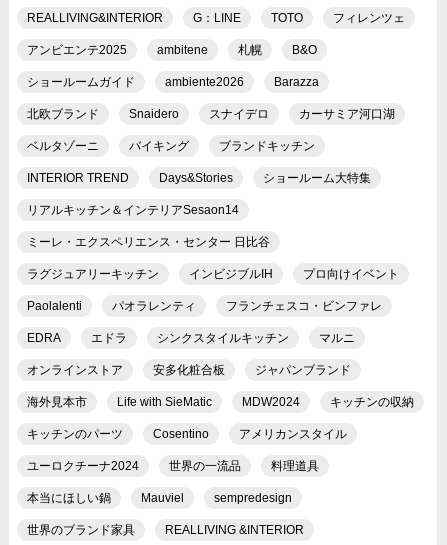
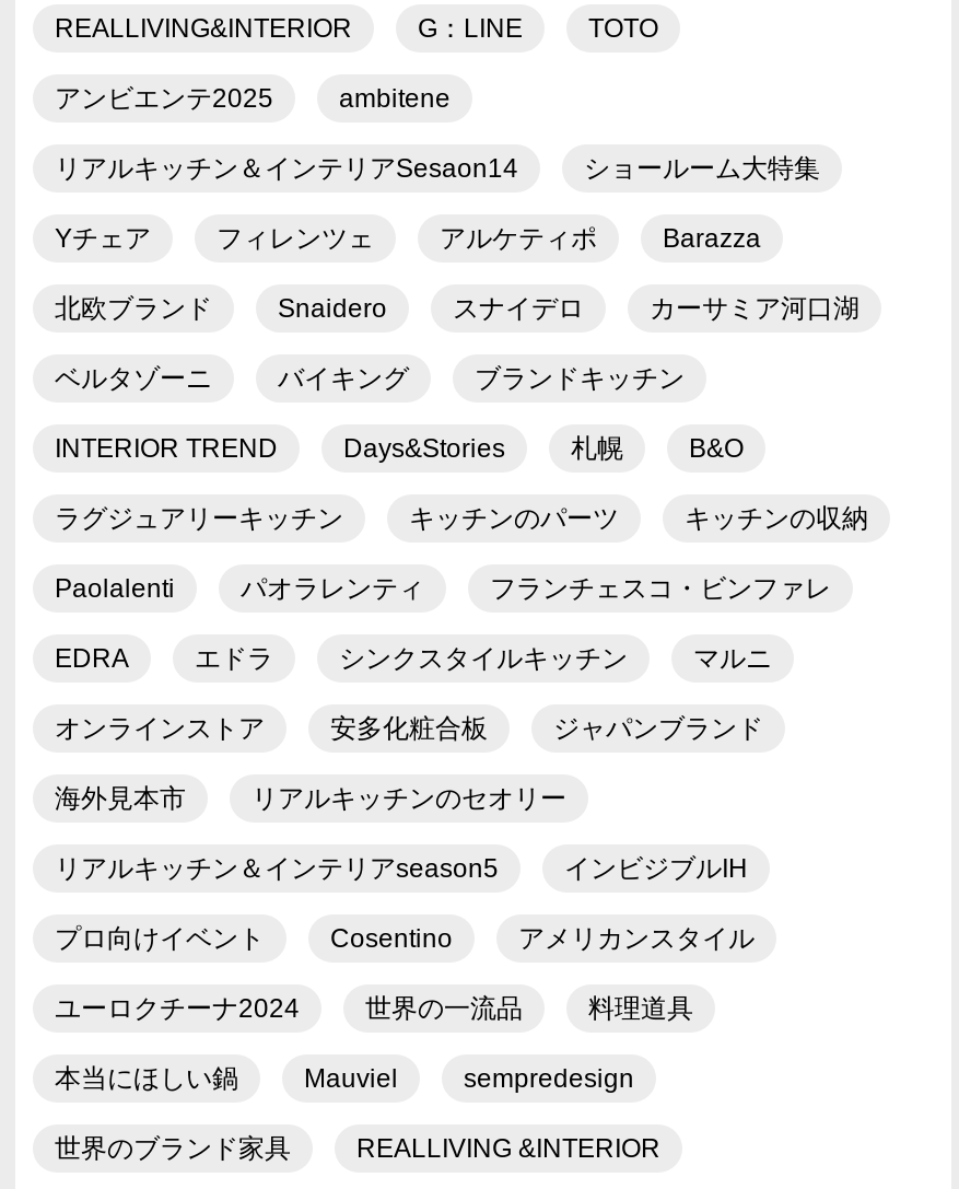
moved [333,11,405,25] -> [217,222,374,253]: フィレンツェ
moved [238,43,317,57] -> [571,433,744,463]: 札幌 | B&O
[27,75,244,89] ショールームガイド | ambiente2026 -> [55,222,597,253] Yチェア | アルケティポ
moved [27,75,395,185] -> [55,222,859,463]: Barazza | 北欧ブランド | Snaidero | ... | INTERIOR TREND | Days&Stories
moved [27,171,371,217] -> [55,152,820,183]: ショールーム大特集 | リアルキッチン＆インテリアSesaon14
[27,235,270,249] ミーレ・エクスペリエンス・センター 日比谷 -> none
moved [27,267,382,409] -> [55,503,831,813]: ラグジュアリーキッチン | Paolalenti | パオラレンティ | ... | ジャパンブランド | 海外見本市
moved [189,267,399,281] -> [55,853,748,953]: インビジブルIH | プロ向けイベント
moved [27,395,414,441] -> [409,503,868,533]: キッチンの収納 | キッチンのパーツ
[117,395,300,409] Life with SieMatic | MDW2024 -> [55,783,566,883] リアルキッチンのセオリー | リアルキッチン＆インテリアseason5

